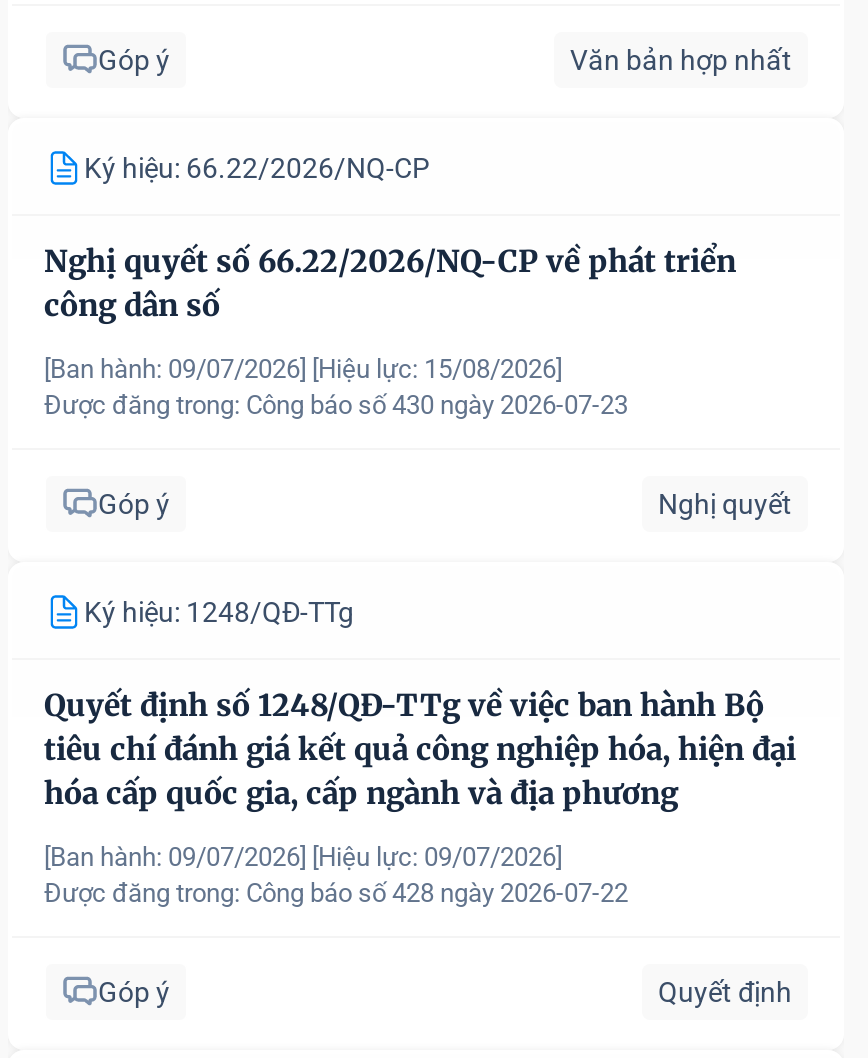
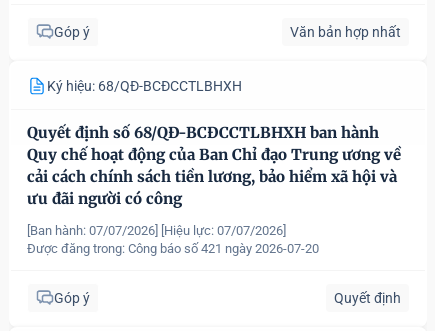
[44,153,796,909] Ký hiệu: 66.22/2026/NQ-CP | Nghị quyết số 66.22/2026/NQ-CP về phát triển | công dân số | [Ban hành: 09/07/2026] [Hiệu lực: 15/08/2026] | Được đăng trong: Công báo số 430 ngày 2026-07-23 | Góp ý | Nghị quyết | Ký hiệu: 1248/QĐ-TTg | Quyết định số 1248/QĐ-TTg về việc ban hành Bộ | tiêu chí đánh giá kết quả công nghiệp hóa, hiện đại | hóa cấp quốc gia, cấp ngành và địa phương | [Ban hành: 09/07/2026] [Hiệu lực: 09/07/2026] | Được đăng trong: Công báo số 428 ngày 2026-07-22 -> [27,78,401,256] Ký hiệu: 68/QĐ-BCĐCCTLBHXH | Quyết định số 68/QĐ-BCĐCCTLBHXH ban hành | Quy chế hoạt động của Ban Chỉ đạo Trung ương về | cải cách chính sách tiền lương, bảo hiểm xã hội và | ưu đãi người có công | [Ban hành: 07/07/2026] [Hiệu lực: 07/07/2026] | Được đăng trong: Công báo số 421 ngày 2026-07-20

